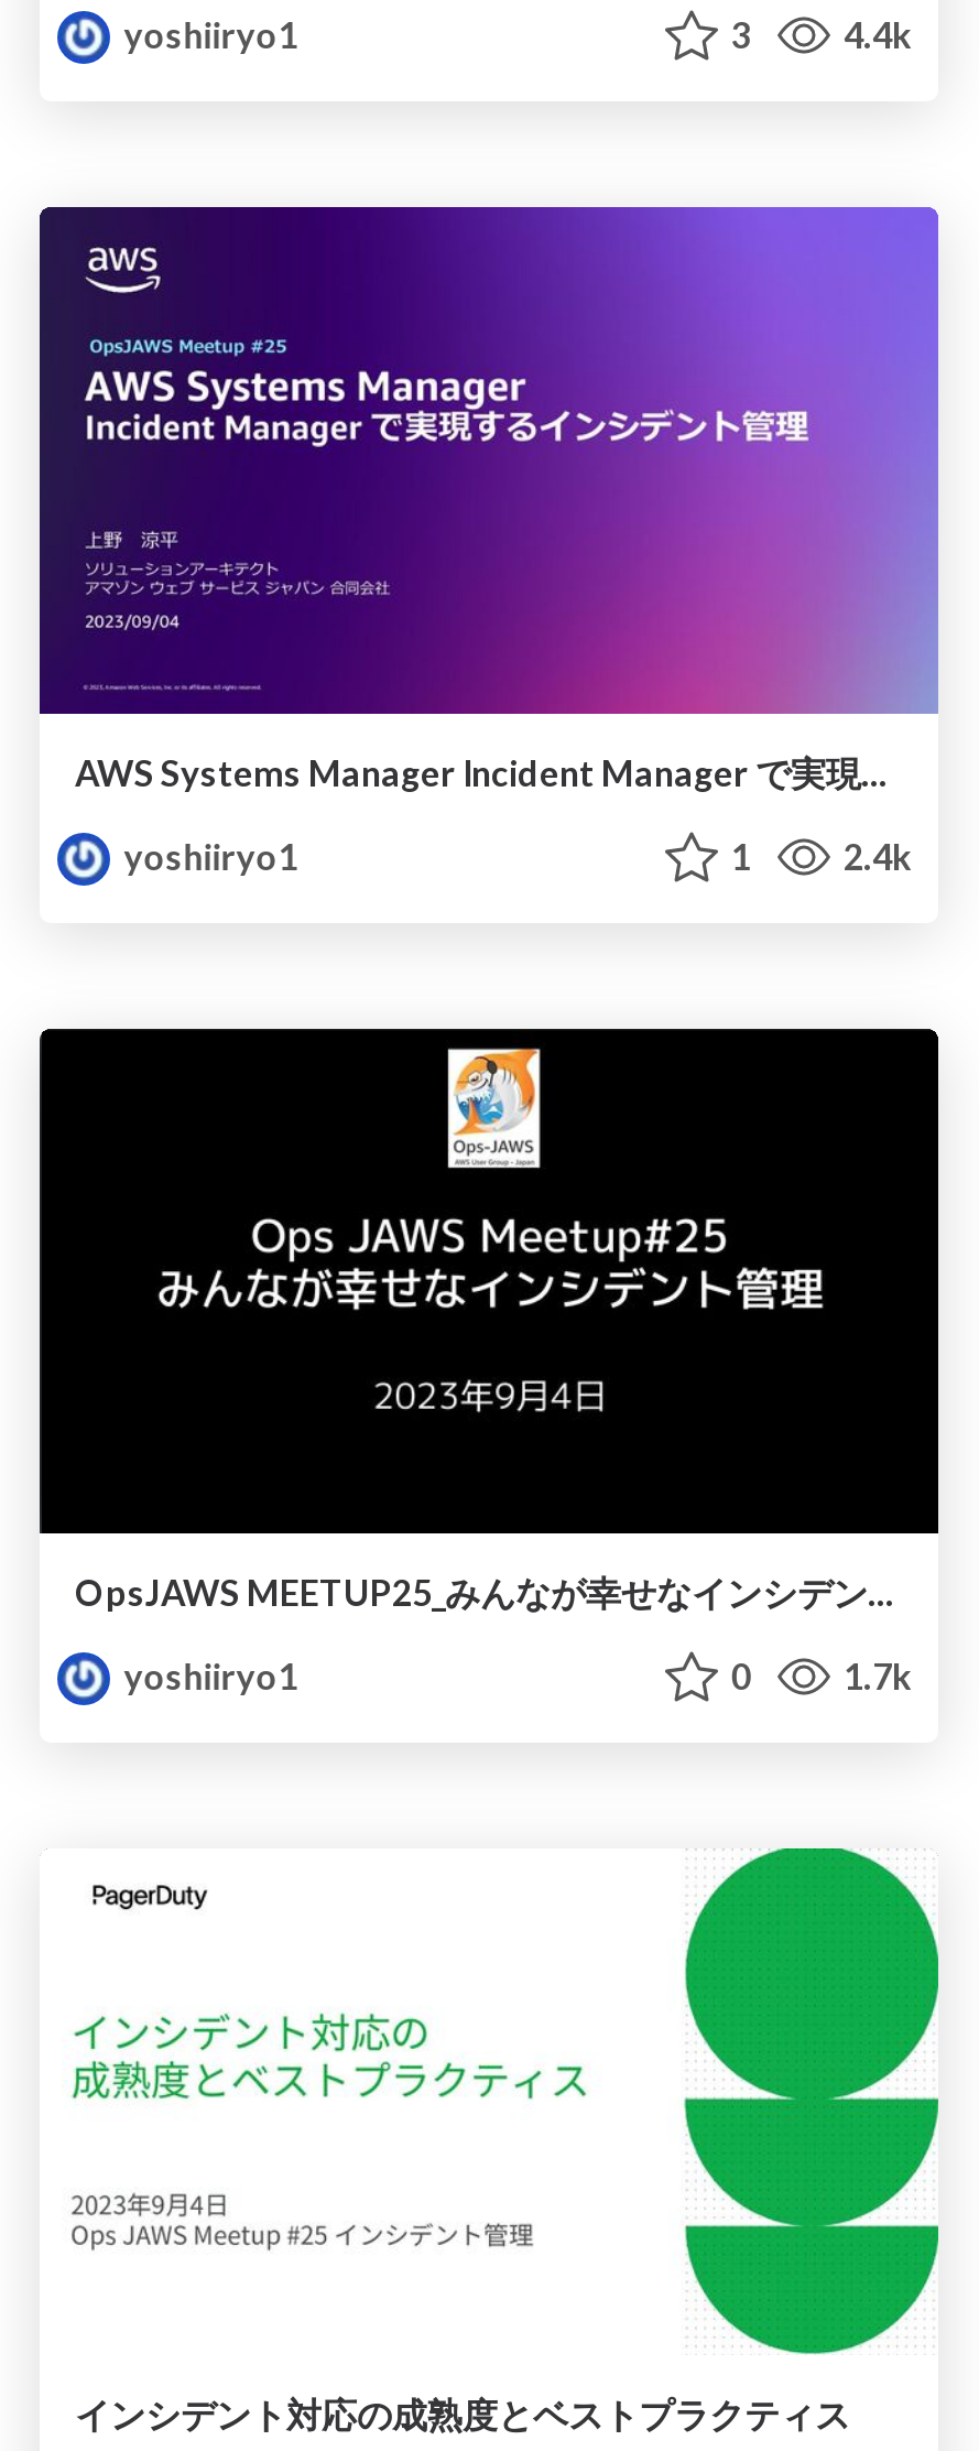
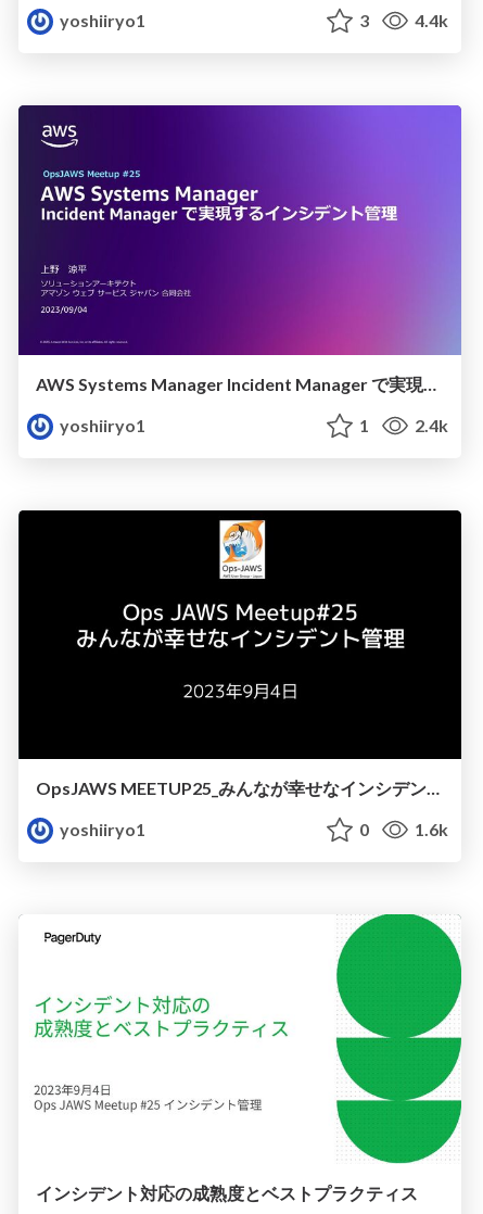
[837,1655,912,1697] 1.7k -> [411,819,448,840] 1.6k

